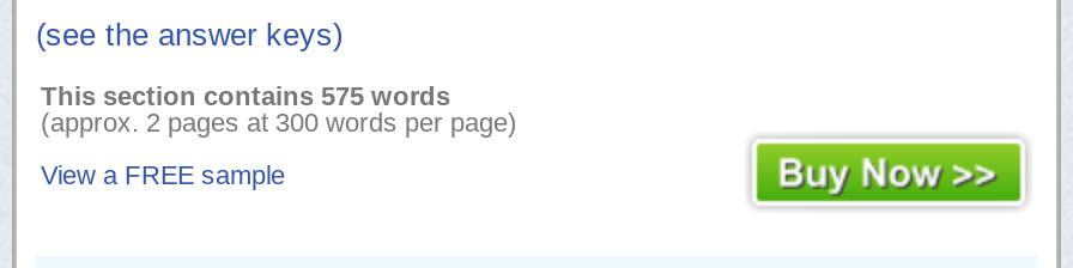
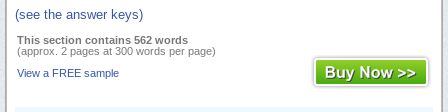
[41,82,450,111] This section contains 575 words -> [17,34,188,46] This section contains 562 words

